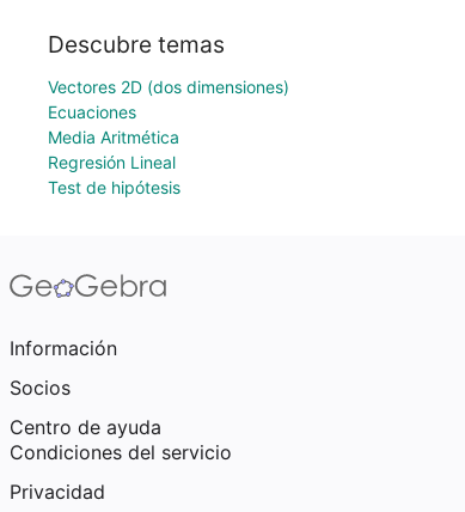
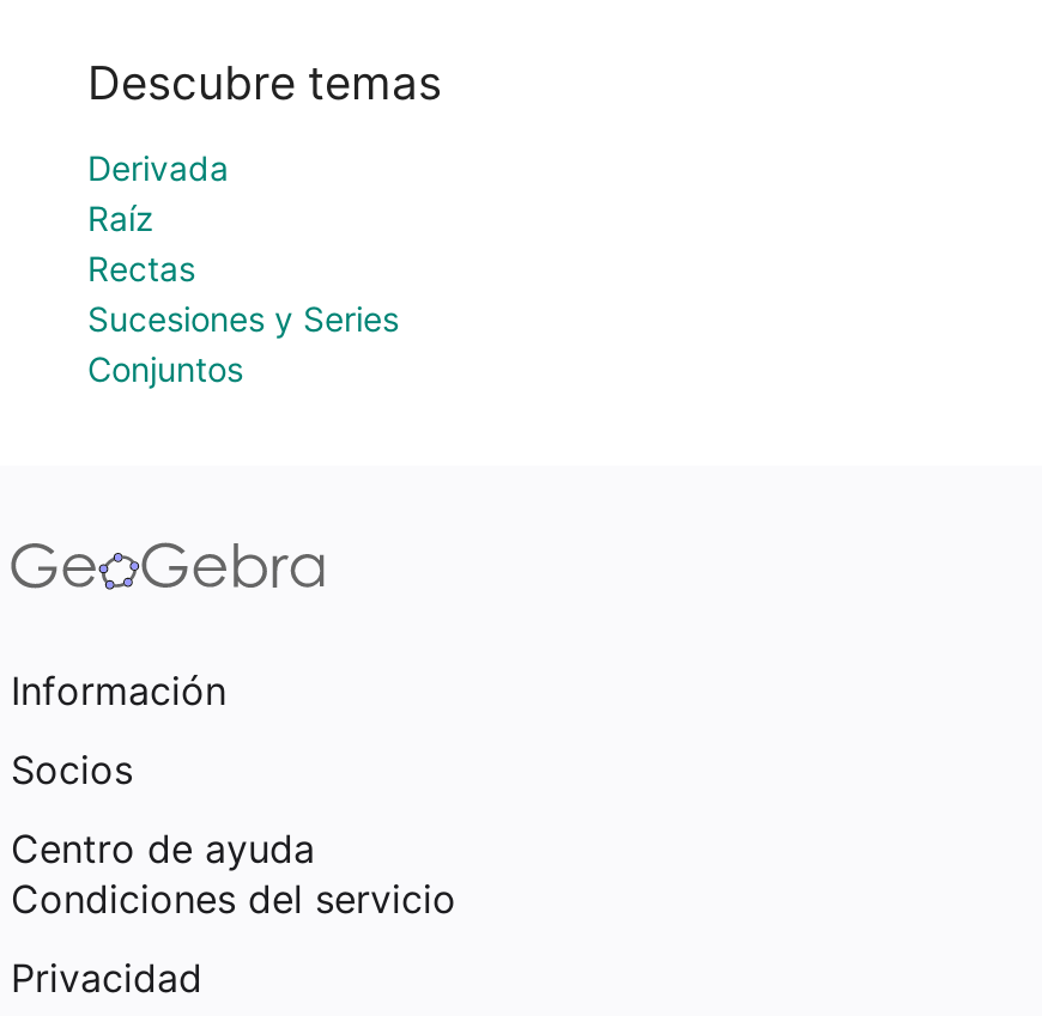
[48,77,289,197] Vectores 2D (dos dimensiones) | Ecuaciones | Media Aritmética | Regresión Lineal | Test de hipótesis -> [87,147,399,389] Derivada | Raíz | Rectas | Sucesiones y Series | Conjuntos

